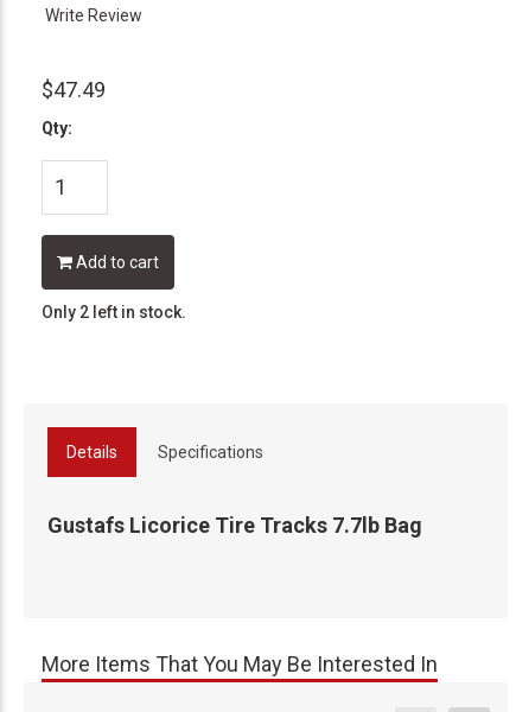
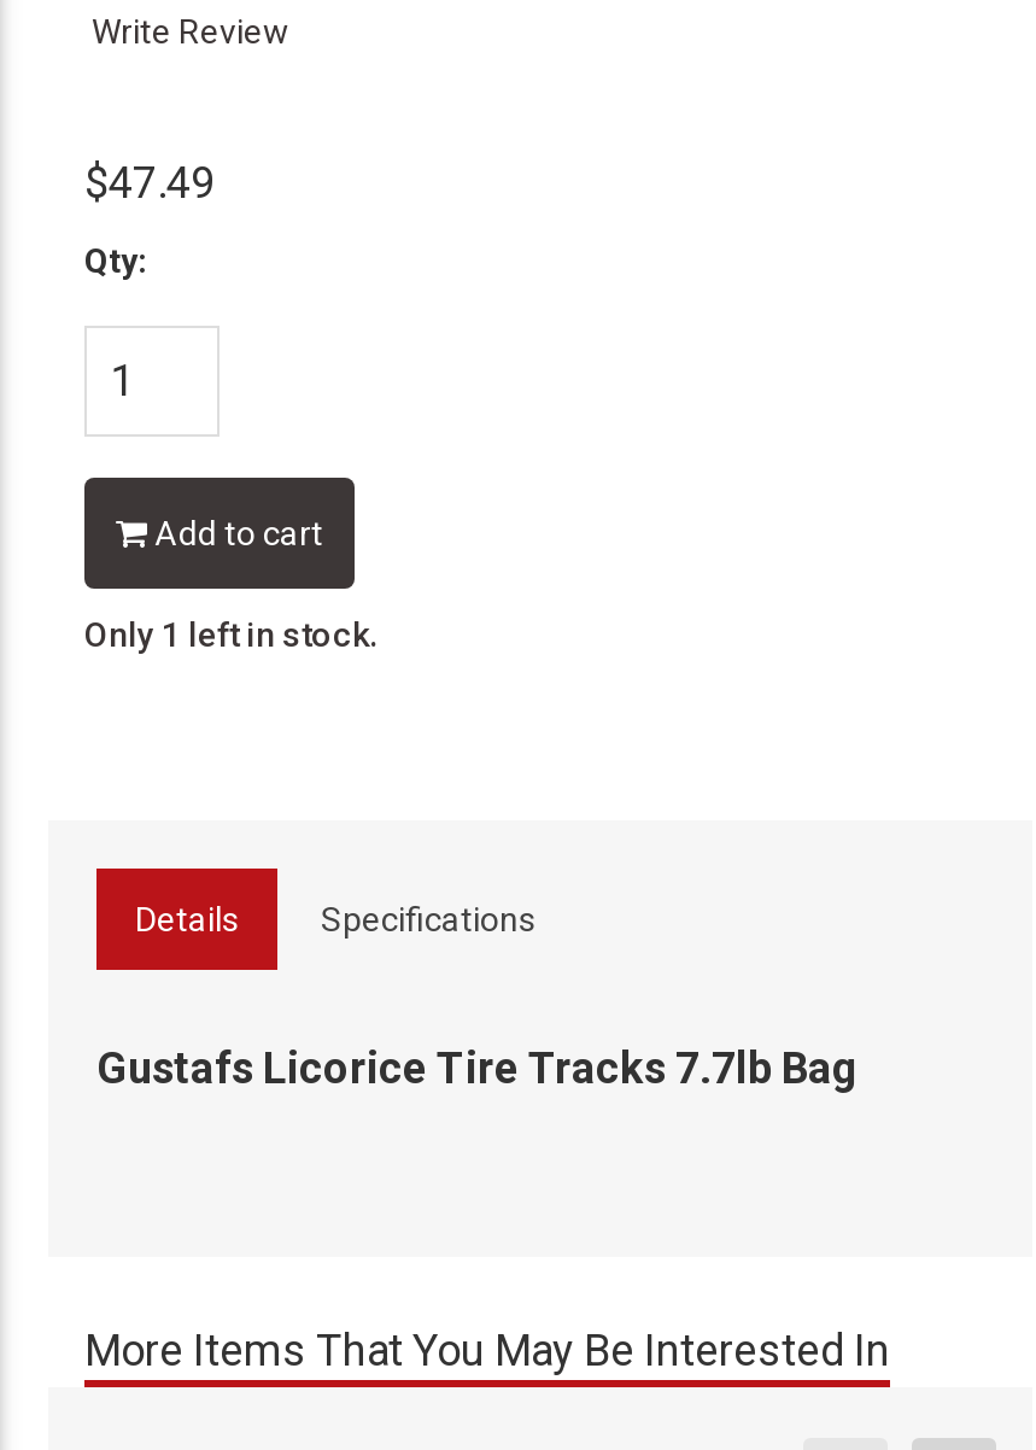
[42,302,186,321] Only 2 left in stock. -> [84,615,379,653] Only 1 left in stock.

